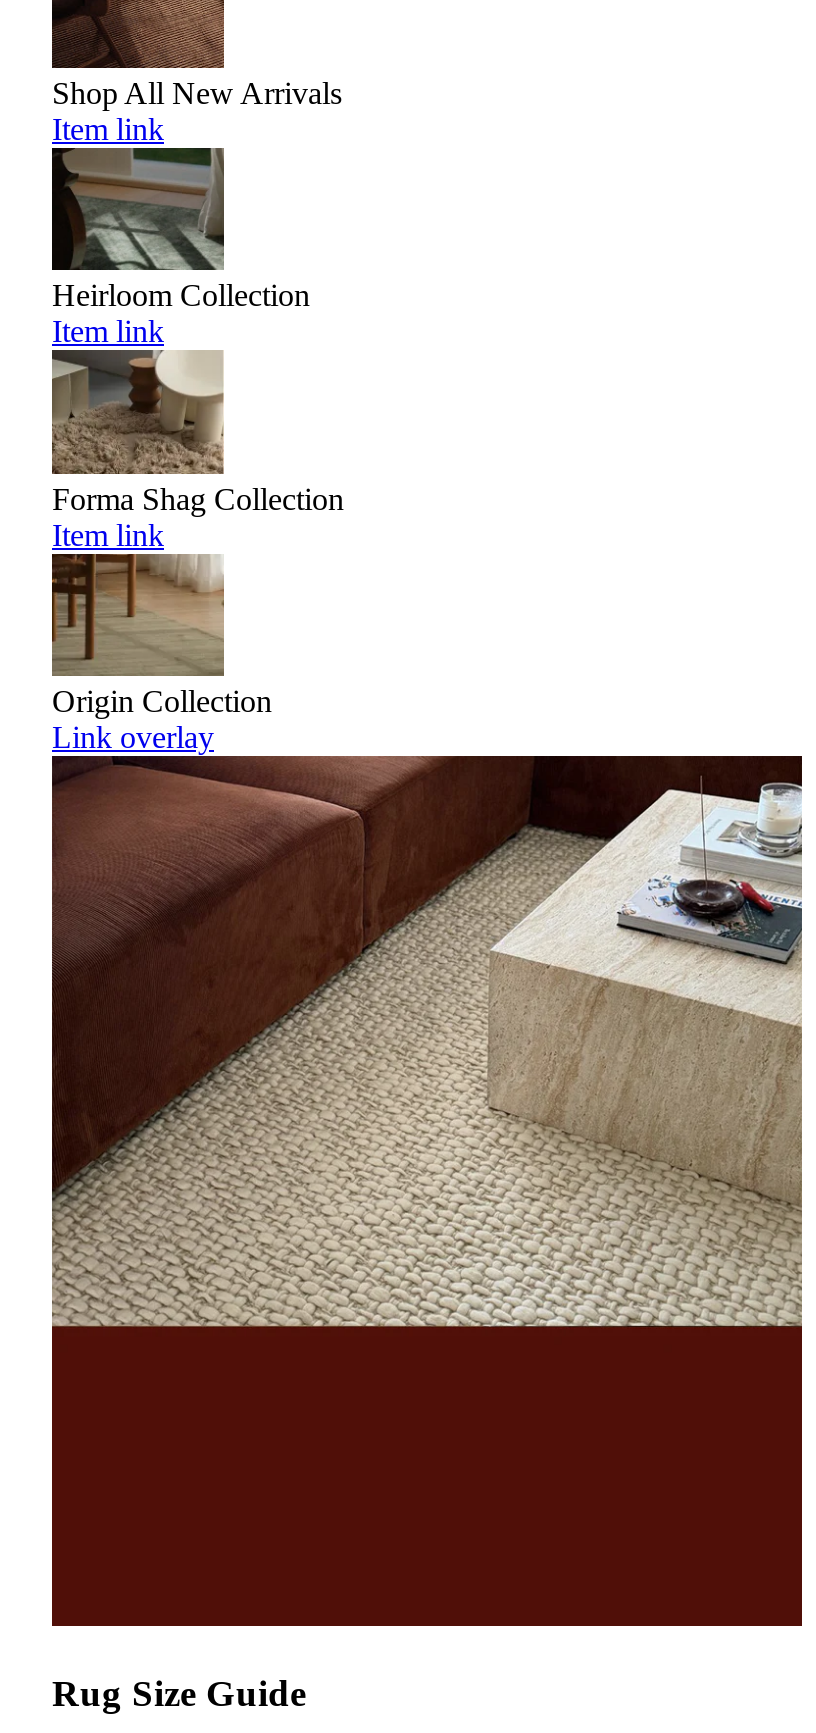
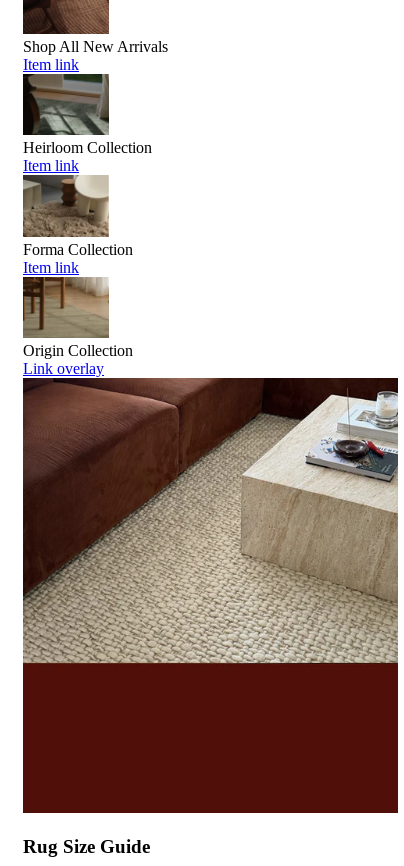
[52,482,344,516] Forma Shag Collection -> [23,241,133,258] Forma Collection

